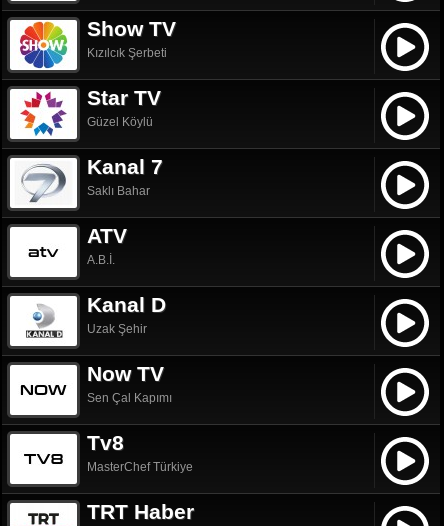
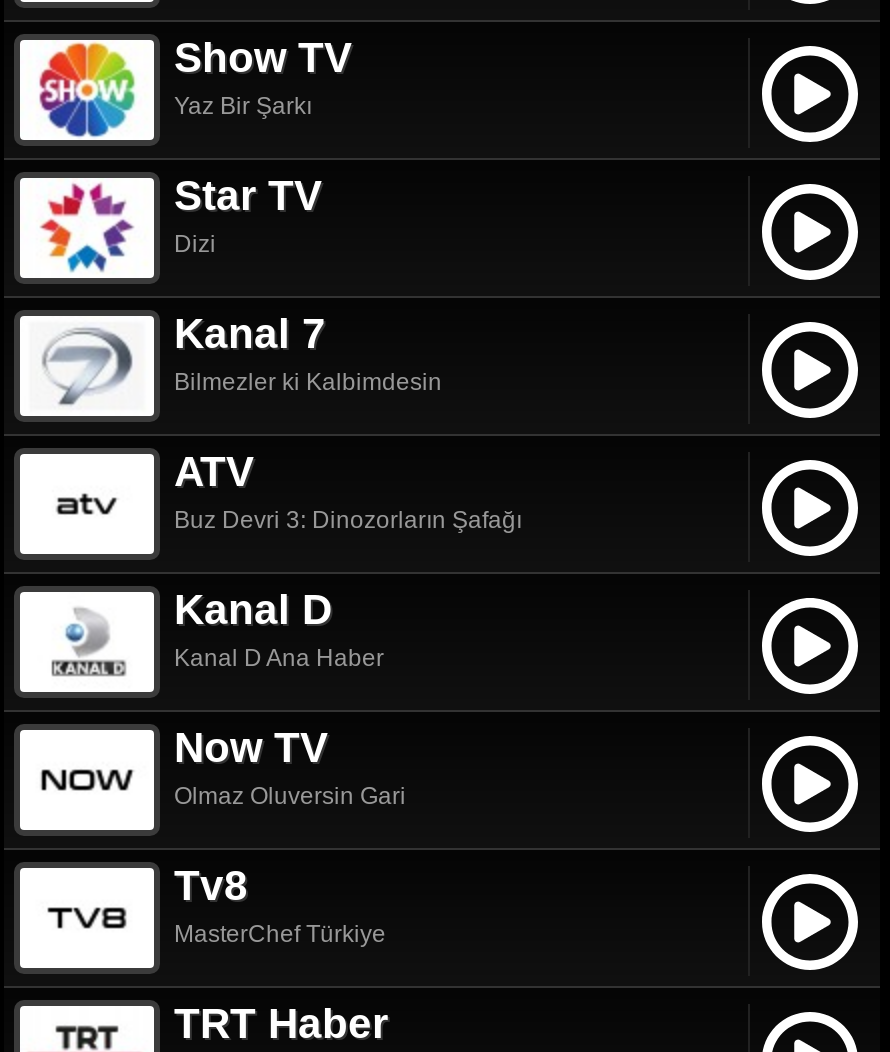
[87,46,167,60] Kızılcık Şerbeti -> [174,92,312,120] Yaz Bir Şarkı
[87,115,153,129] Güzel Köylü -> [174,230,216,258] Dizi
[87,184,150,198] Saklı Bahar -> [174,368,442,396] Bilmezler ki Kalbimdesin
[87,253,115,267] A.B.İ. -> [174,506,522,534] Buz Devri 3: Dinozorların Şafağı
[87,322,147,336] Uzak Şehir -> [174,644,384,672] Kanal D Ana Haber
[87,391,172,405] Sen Çal Kapımı -> [174,782,406,810] Olmaz Oluversin Gari

